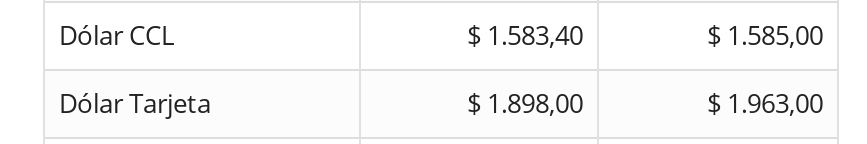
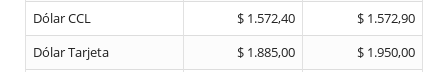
[467,17,583,53] $ 1.583,40 -> [237,9,295,27] $ 1.572,40
[707,17,823,53] $ 1.585,00 -> [357,9,415,27] $ 1.572,90
[467,85,583,121] $ 1.898,00 -> [237,43,295,61] $ 1.885,00
[707,85,823,121] $ 1.963,00 -> [357,43,415,61] $ 1.950,00

